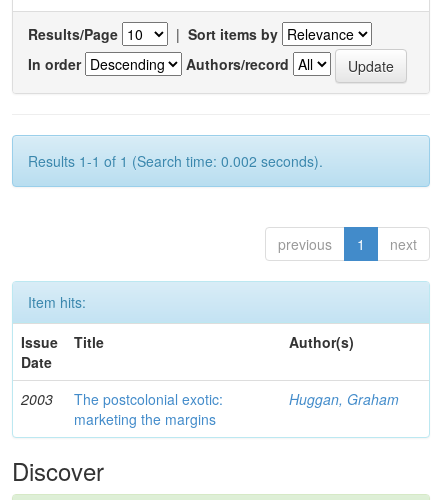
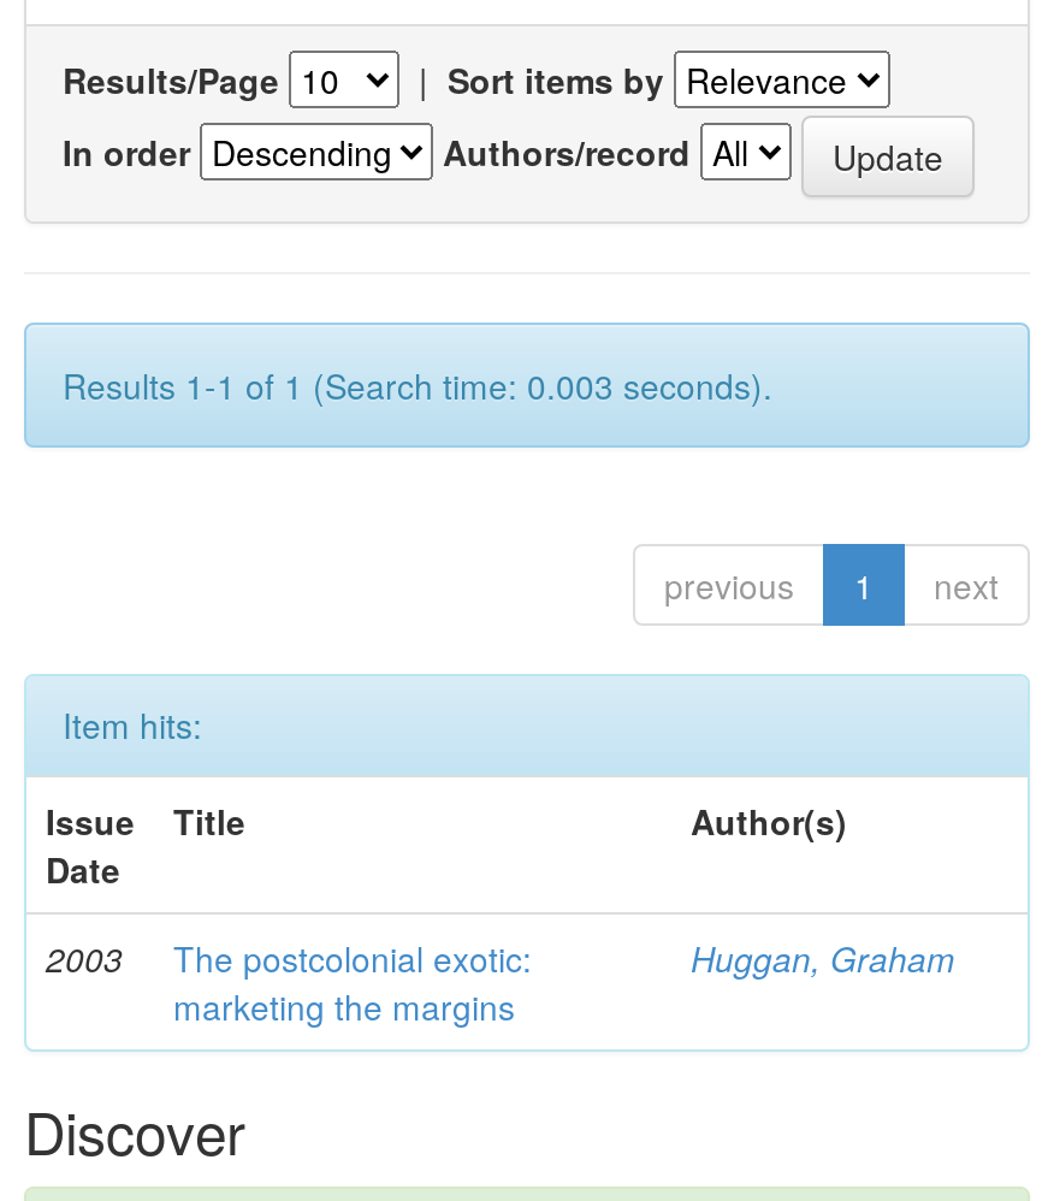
[28,151,323,171] Results 1-1 of 1 (Search time: 0.002 seconds). -> [63,361,772,409] Results 1-1 of 1 (Search time: 0.003 seconds).

